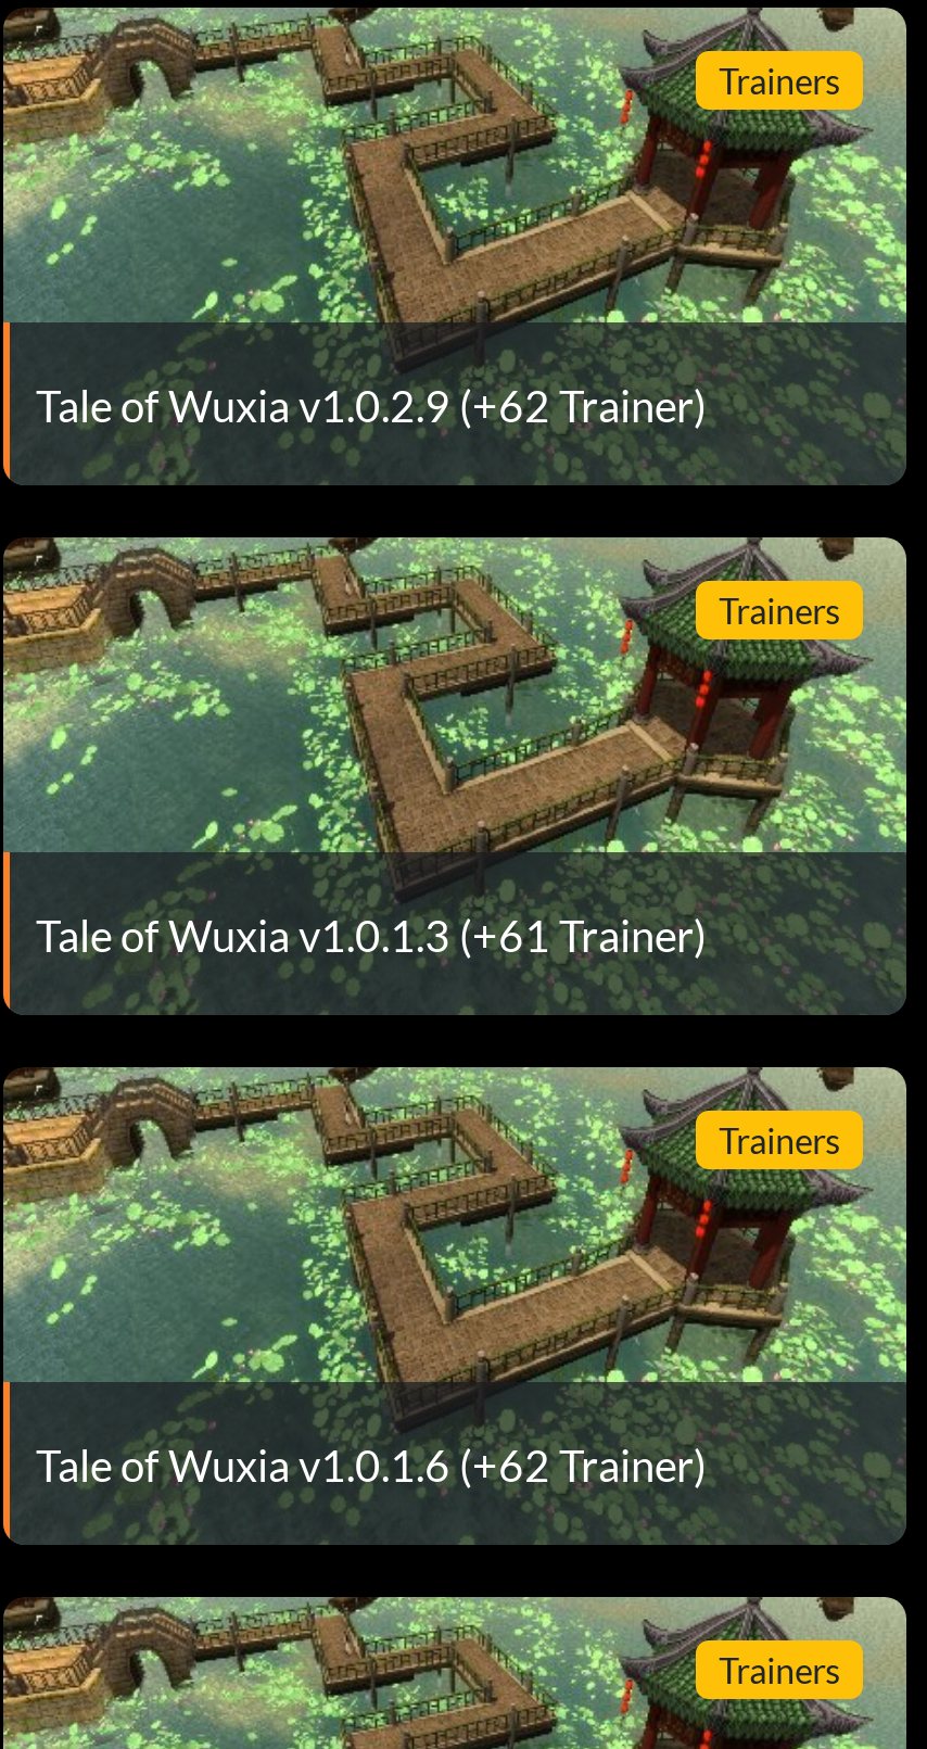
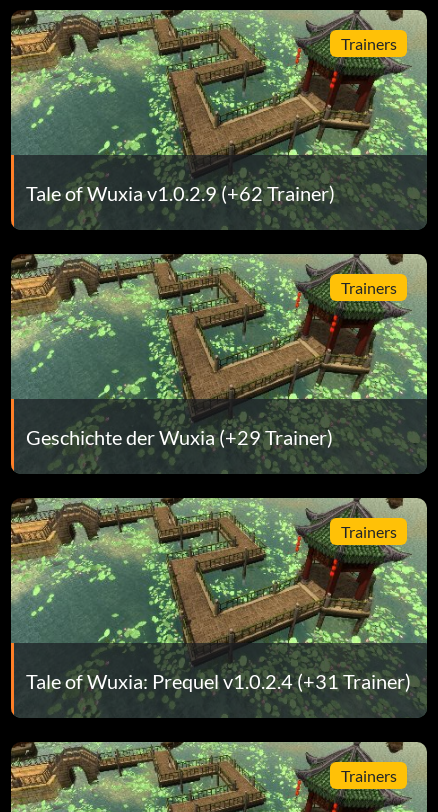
[36,908,707,960] Tale of Wuxia v1.0.1.3 (+61 Trainer) -> [26,425,333,449] Geschichte der Wuxia (+29 Trainer)
[36,1438,707,1490] Tale of Wuxia v1.0.1.6 (+62 Trainer) -> [26,669,411,693] Tale of Wuxia: Prequel v1.0.2.4 (+31 Trainer)

